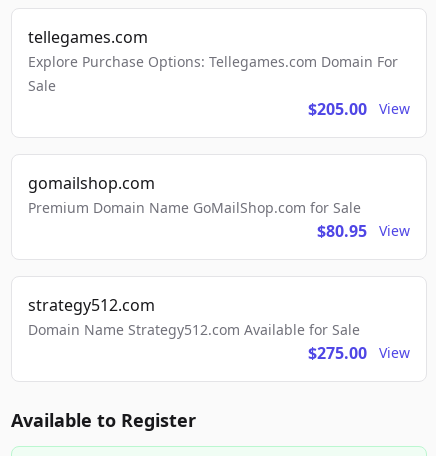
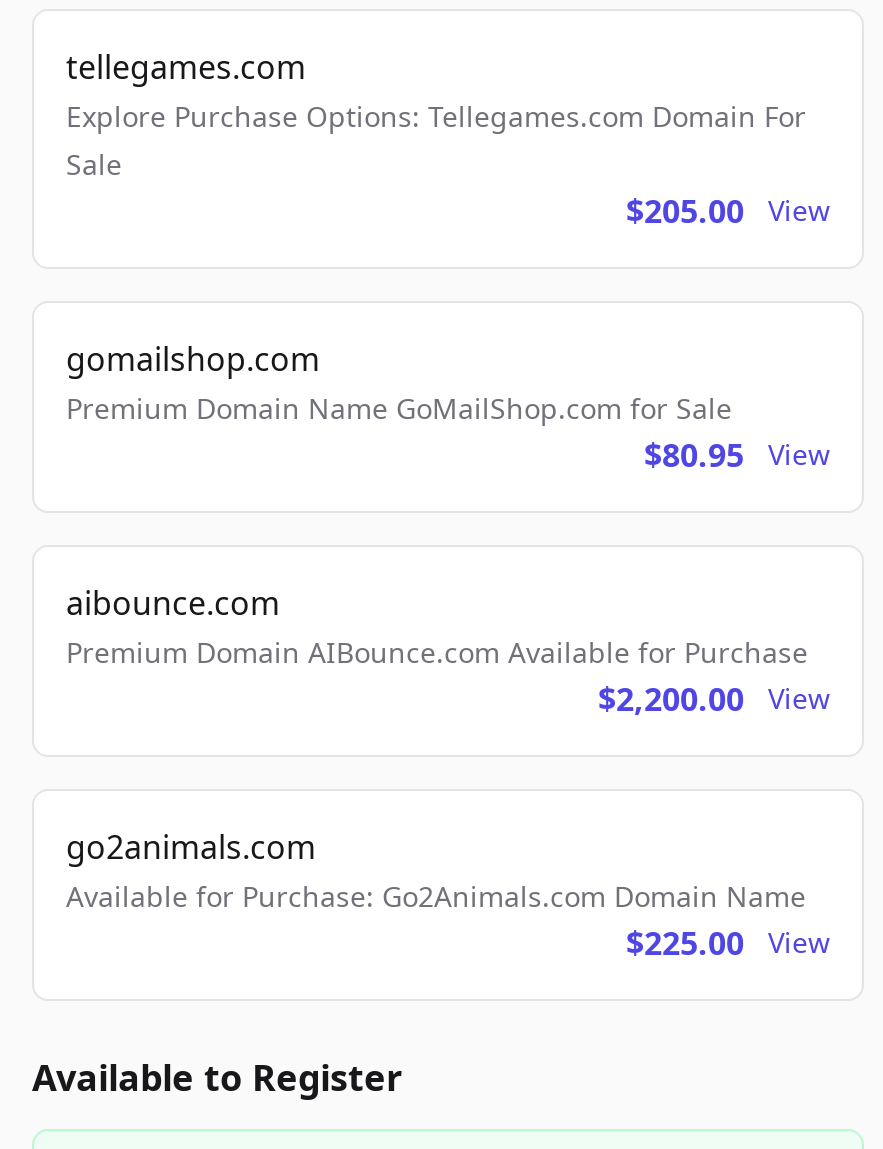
[28,294,367,364] strategy512.com | Domain Name Strategy512.com Available for Sale | $275.00 -> [66,581,830,965] aibounce.com | Premium Domain AIBounce.com Available for Purchase | $2,200.00 | View | go2animals.com | Available for Purchase: Go2Animals.com Domain Name | $225.00

